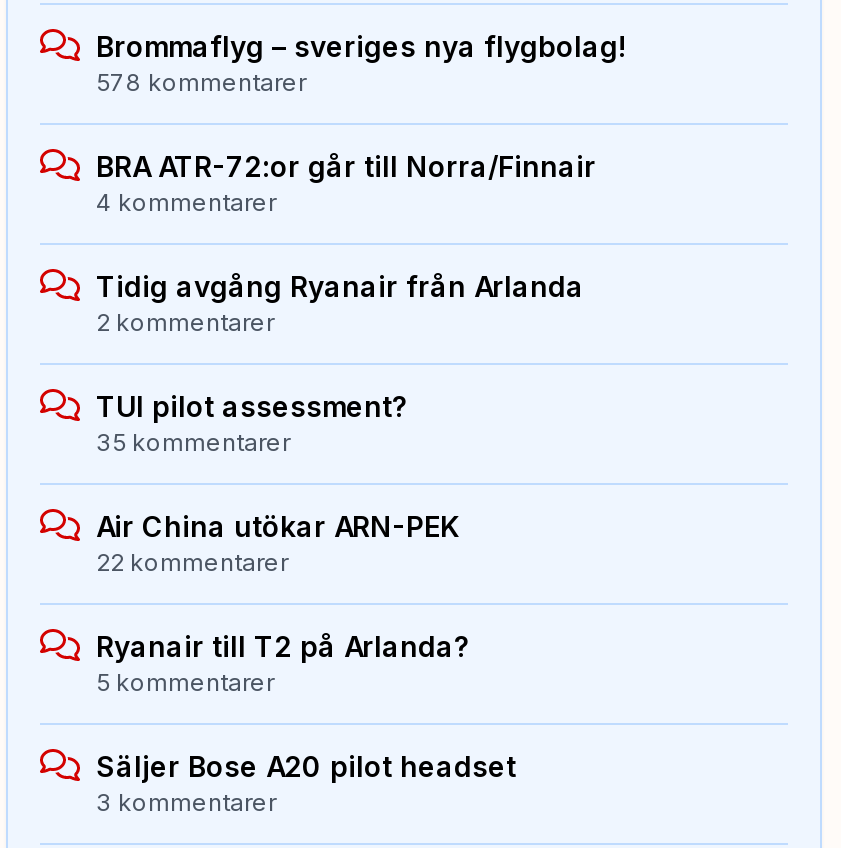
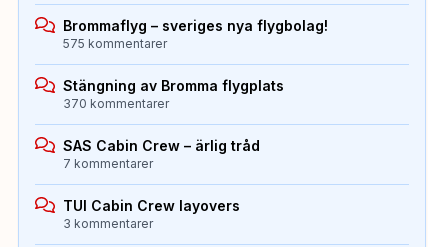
[96,67,596,783] 578 kommentarer | BRA ATR-72:or går till Norra/Finnair | 4 kommentarer | Tidig avgång Ryanair från Arlanda | 2 kommentarer | TUI pilot assessment? | 35 kommentarer | Air China utökar ARN-PEK | 22 kommentarer | Ryanair till T2 på Arlanda? | 5 kommentarer | Säljer Bose A20 pilot headset -> [63,36,284,214] 575 kommentarer | Stängning av Bromma flygplats | 370 kommentarer | SAS Cabin Crew – ärlig tråd | 7 kommentarer | TUI Cabin Crew layovers

